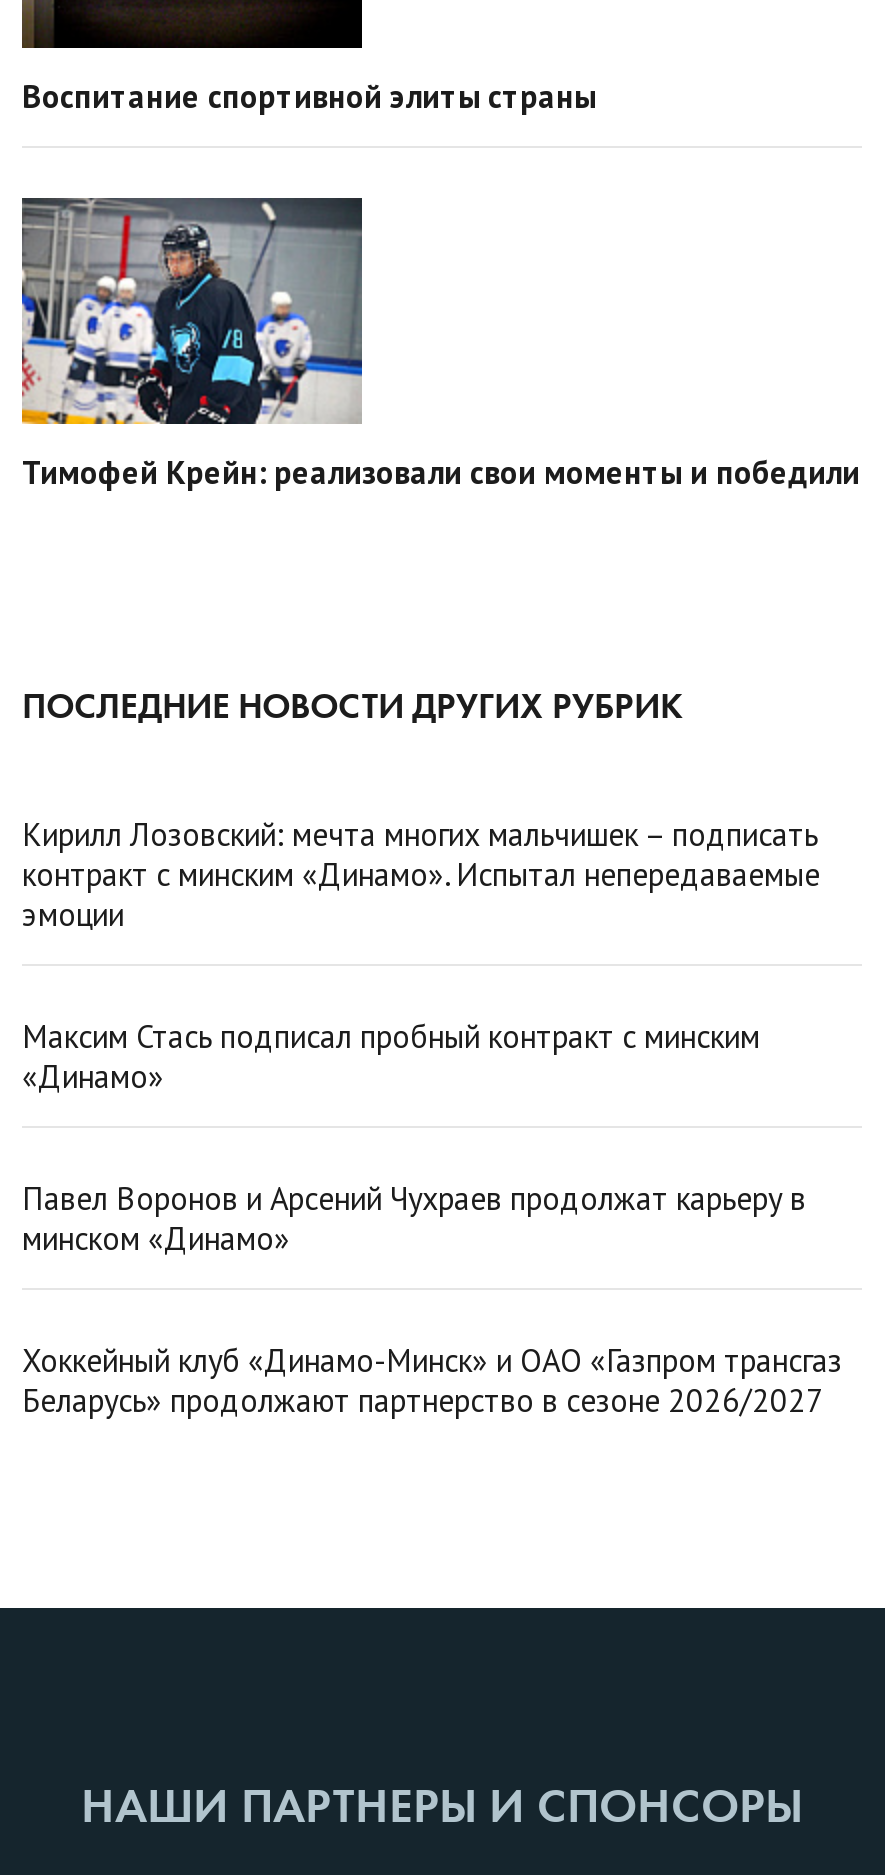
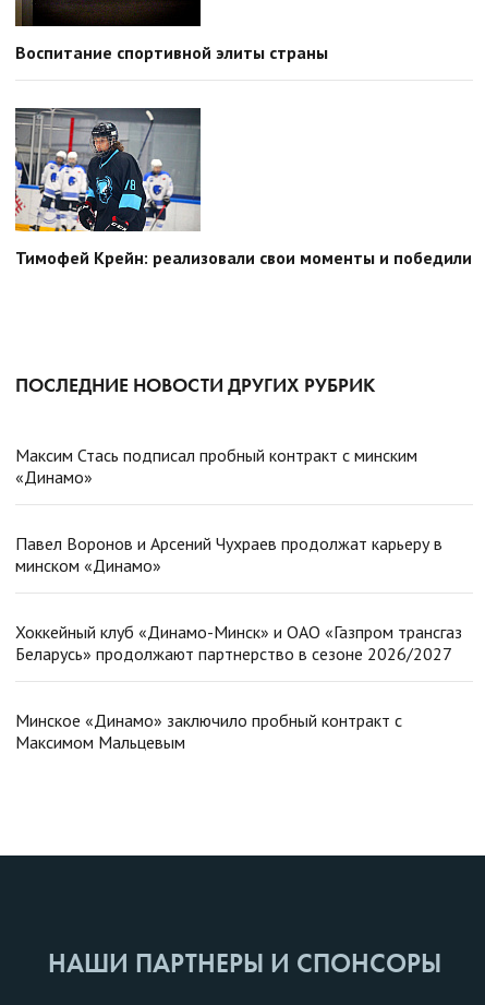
[22,814,820,934] Кирилл Лозовский: мечта многих мальчишек – подписать | контракт с минским «Динамо». Испытал непередаваемые | эмоции -> none
moved [22,1016,842,1420] -> [15,444,462,664]: Максим Стась подписал пробный контракт с минским | «Динамо» | Павел Воронов и Арсений Чухраев продолжат карьеру в | минском «Динамо» | Хоккейный клуб «Динамо-Минск» и ОАО «Газпром трансгаз | Беларусь» продолжают партнерство в сезоне 2026/2027
none -> [15,709,402,753] Минское «Динамо» заключило пробный контракт с | Максимом Мальцевым

